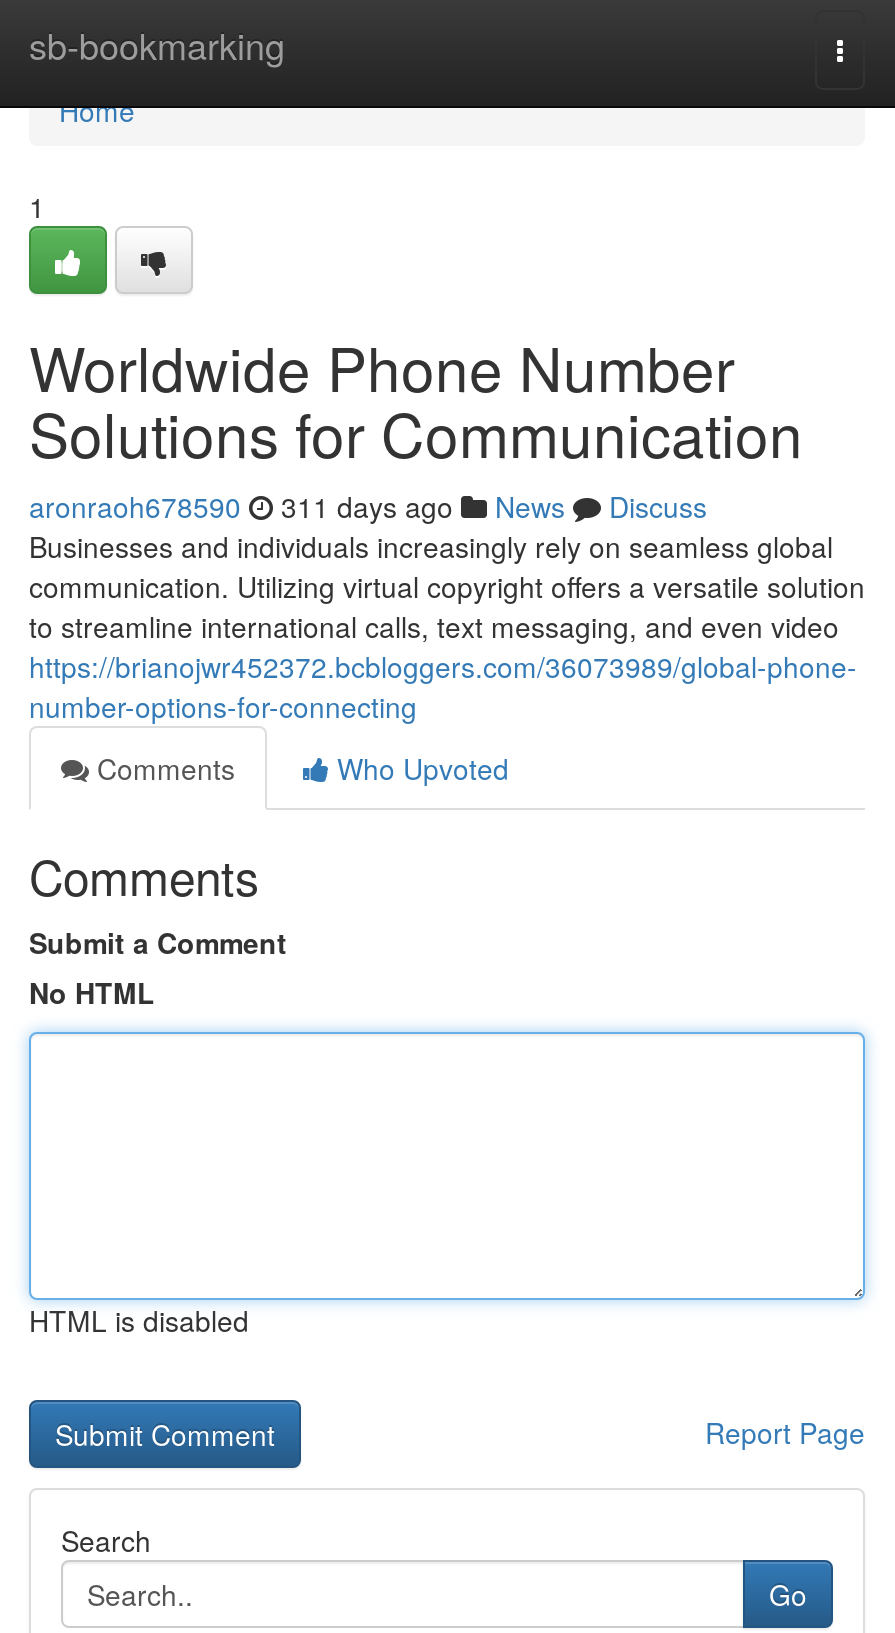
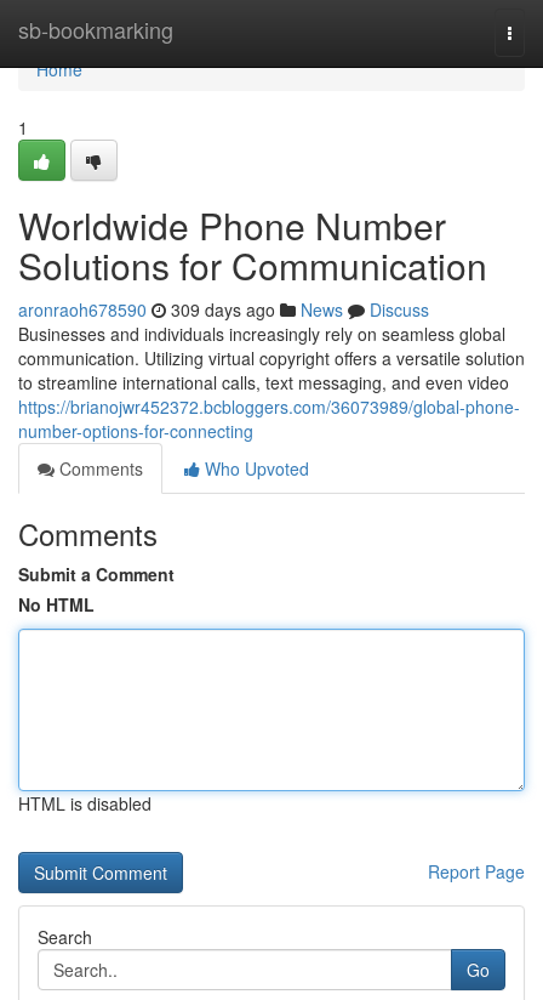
[29,486,707,526] aronraoh678590 311 days ago News Discuss -> [18,297,429,322] aronraoh678590 309 days ago News Discuss

